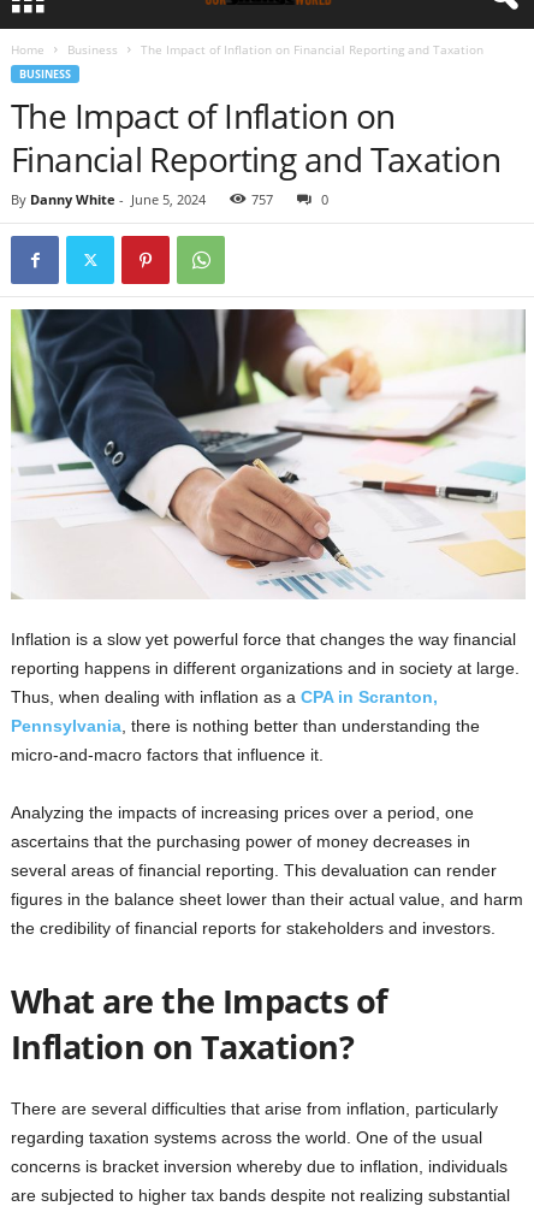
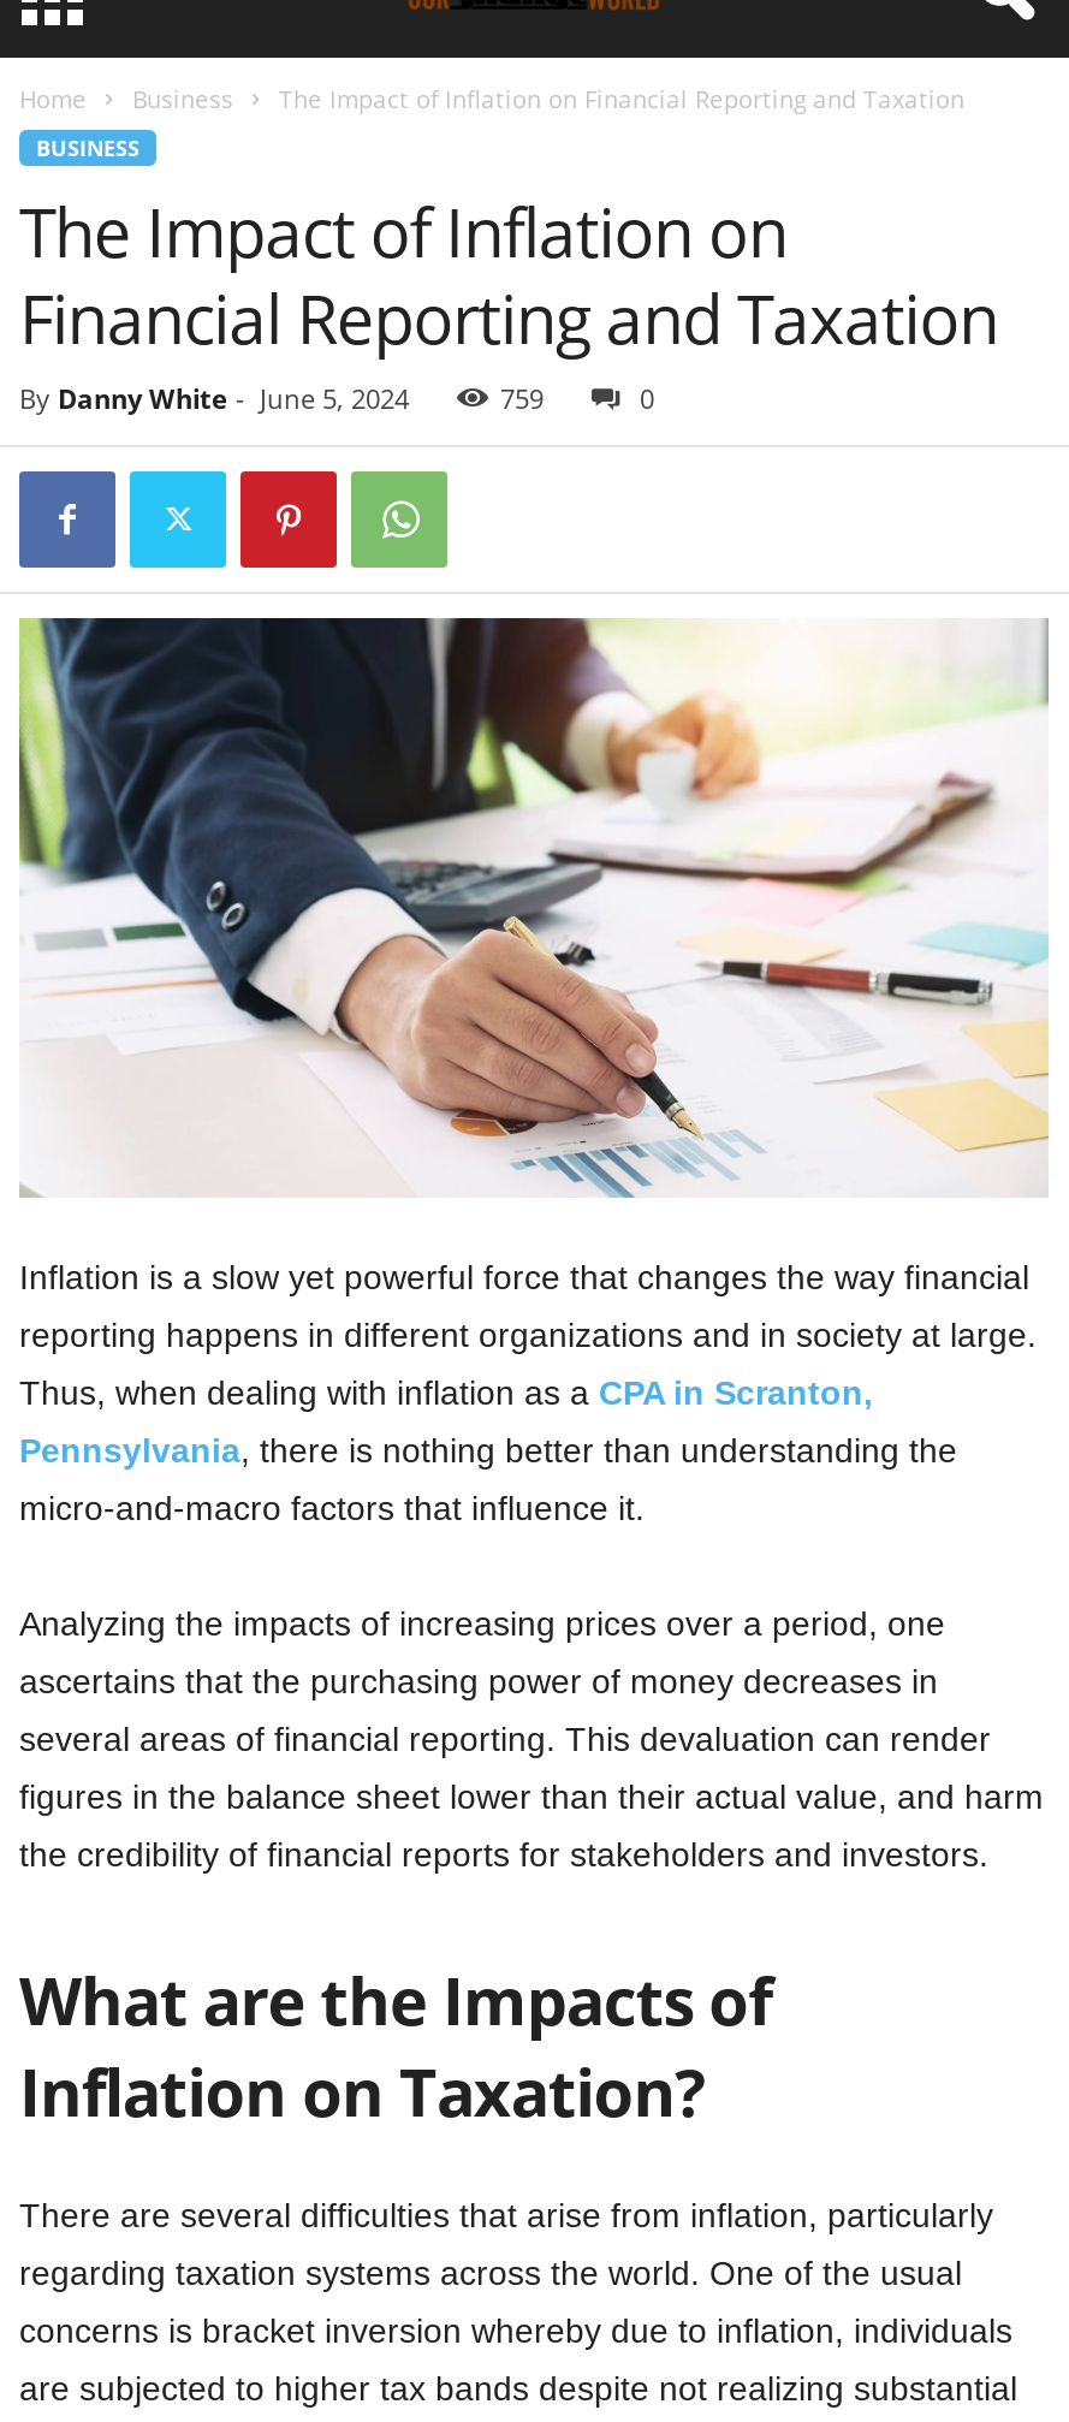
[251,190,273,208] 757 -> [500,380,544,416] 759

